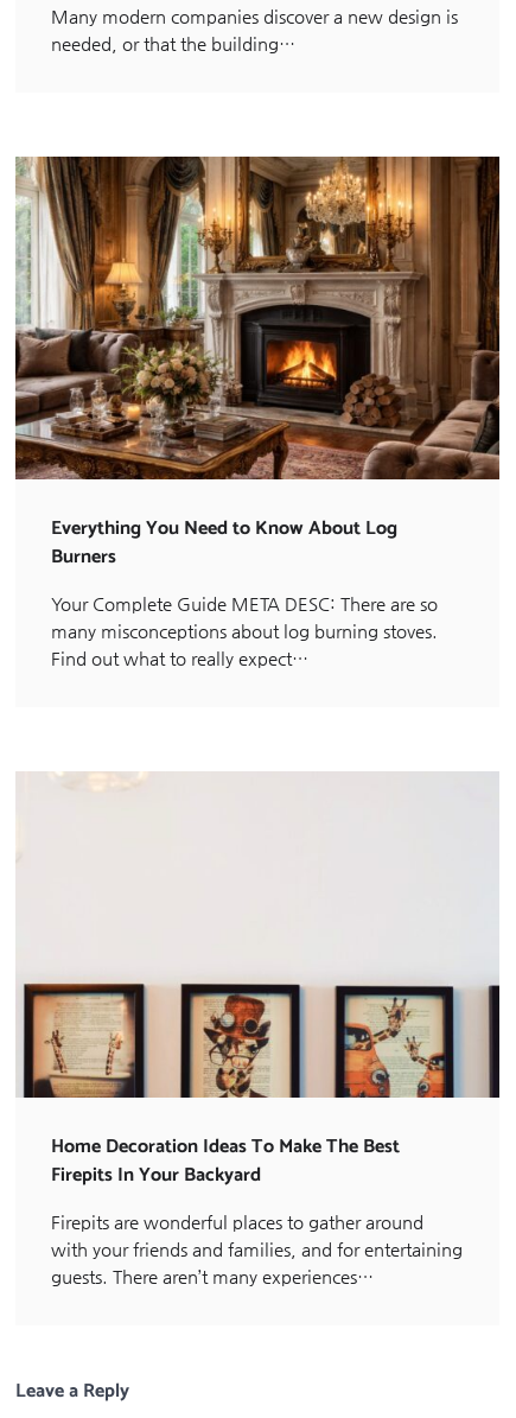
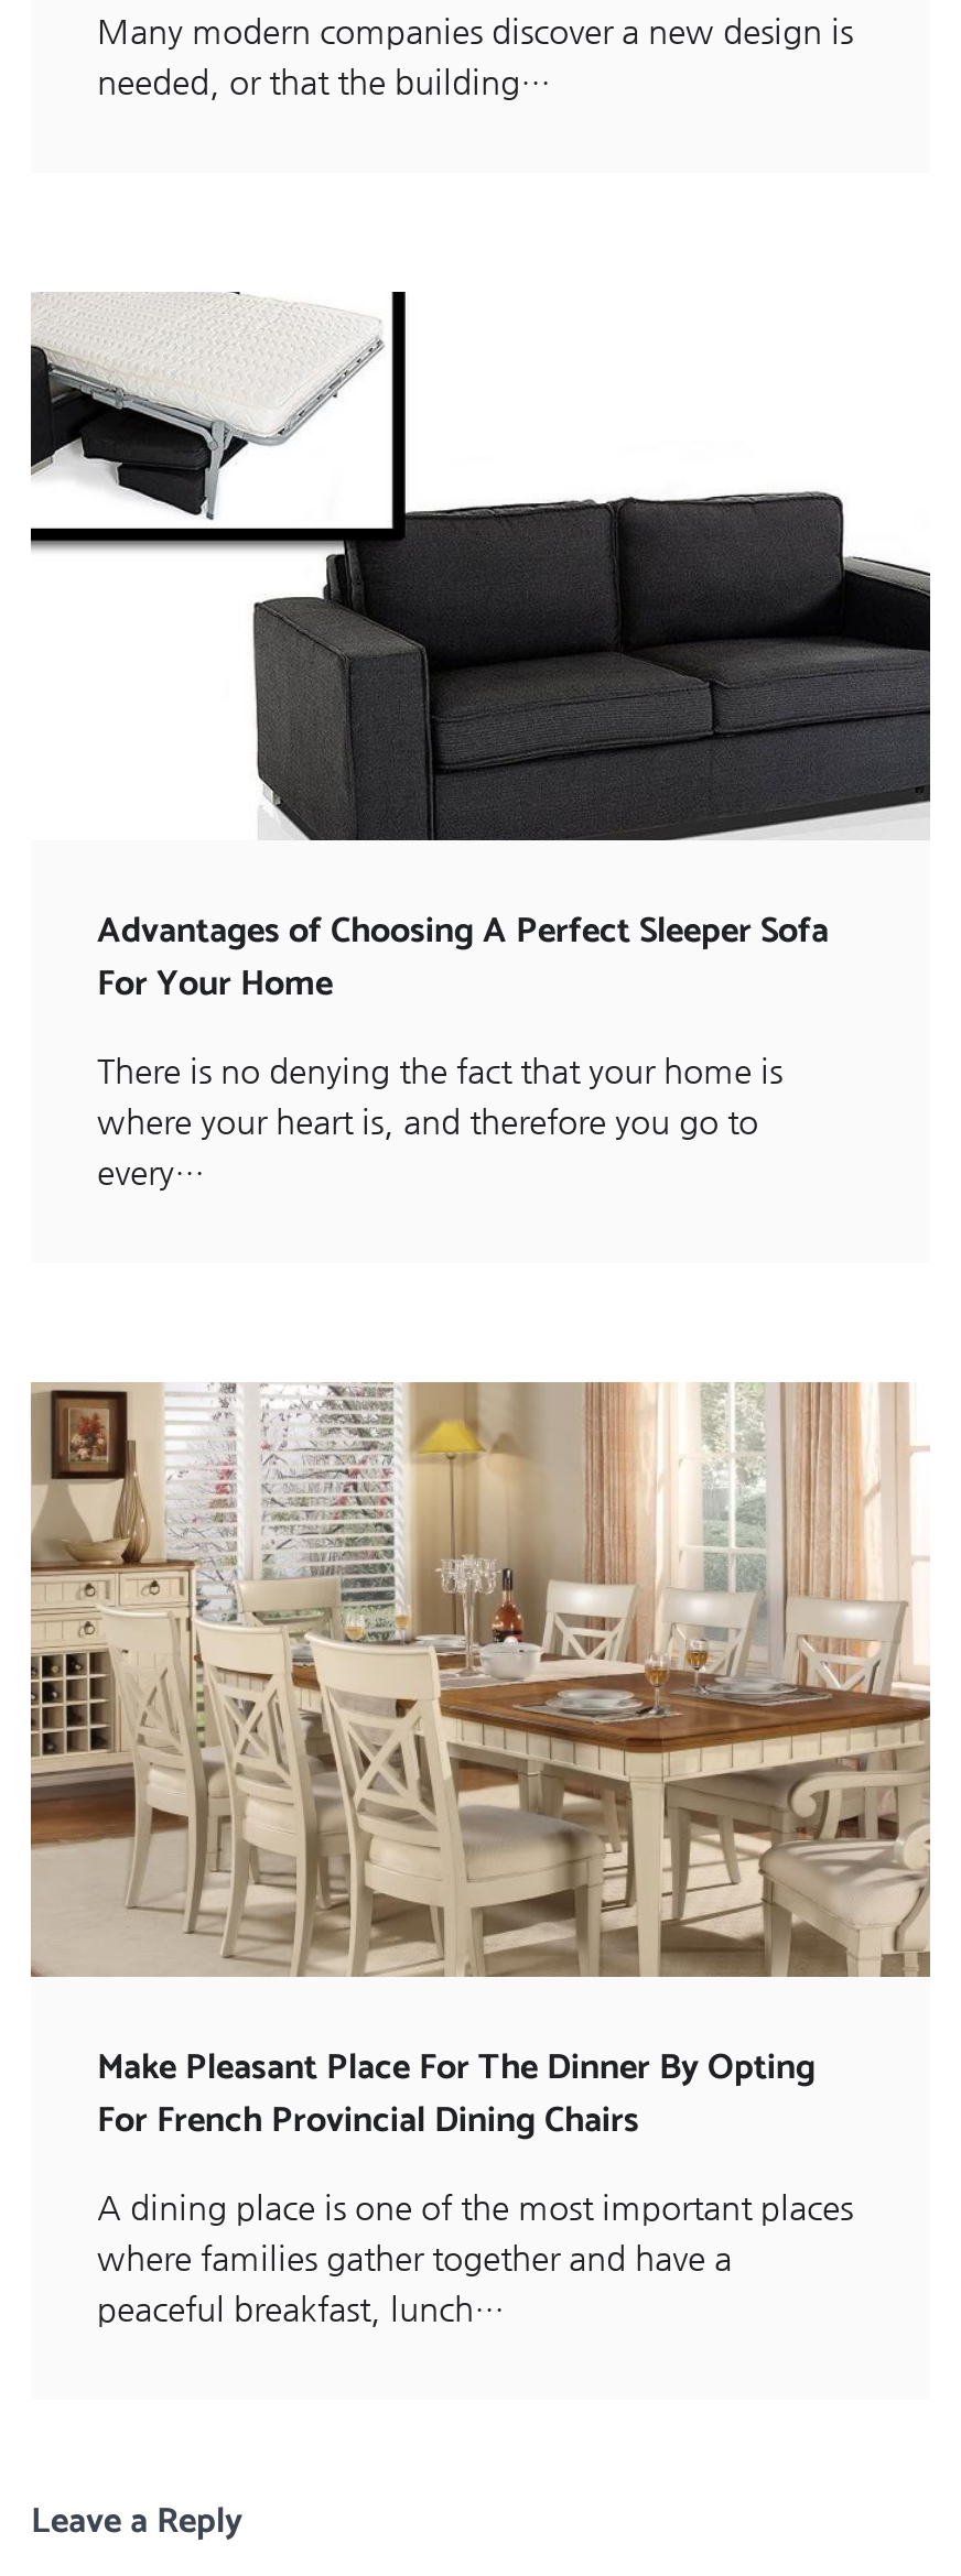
[14,155,501,573] [image] | Everything You Need to Know About Log | Burners -> [29,291,930,1015] [image] | Advantages of Choosing A Perfect Sleeper Sofa | For Your Home
[51,593,438,668] Your Complete Guide META DESC: There are so | many misconceptions about log burning stoves. | Find out what to really expect… -> [97,1053,782,1191] There is no denying the fact that your home is | where your heart is, and therefore you go to | every…
[15,772,501,1191] [image] | Home Decoration Ideas To Make The Best | Firepits In Your Backyard -> [29,1381,932,2151] [image] | Make Pleasant Place For The Dinner By Opting | For French Provincial Dining Chairs
[51,1211,463,1286] Firepits are wonderful places to gather around | with your friends and families, and for entertaining | guests. There aren’t many experiences… -> [97,2188,853,2327] A dining place is one of the most important places | where families gather together and have a | peaceful breakfast, lunch…

